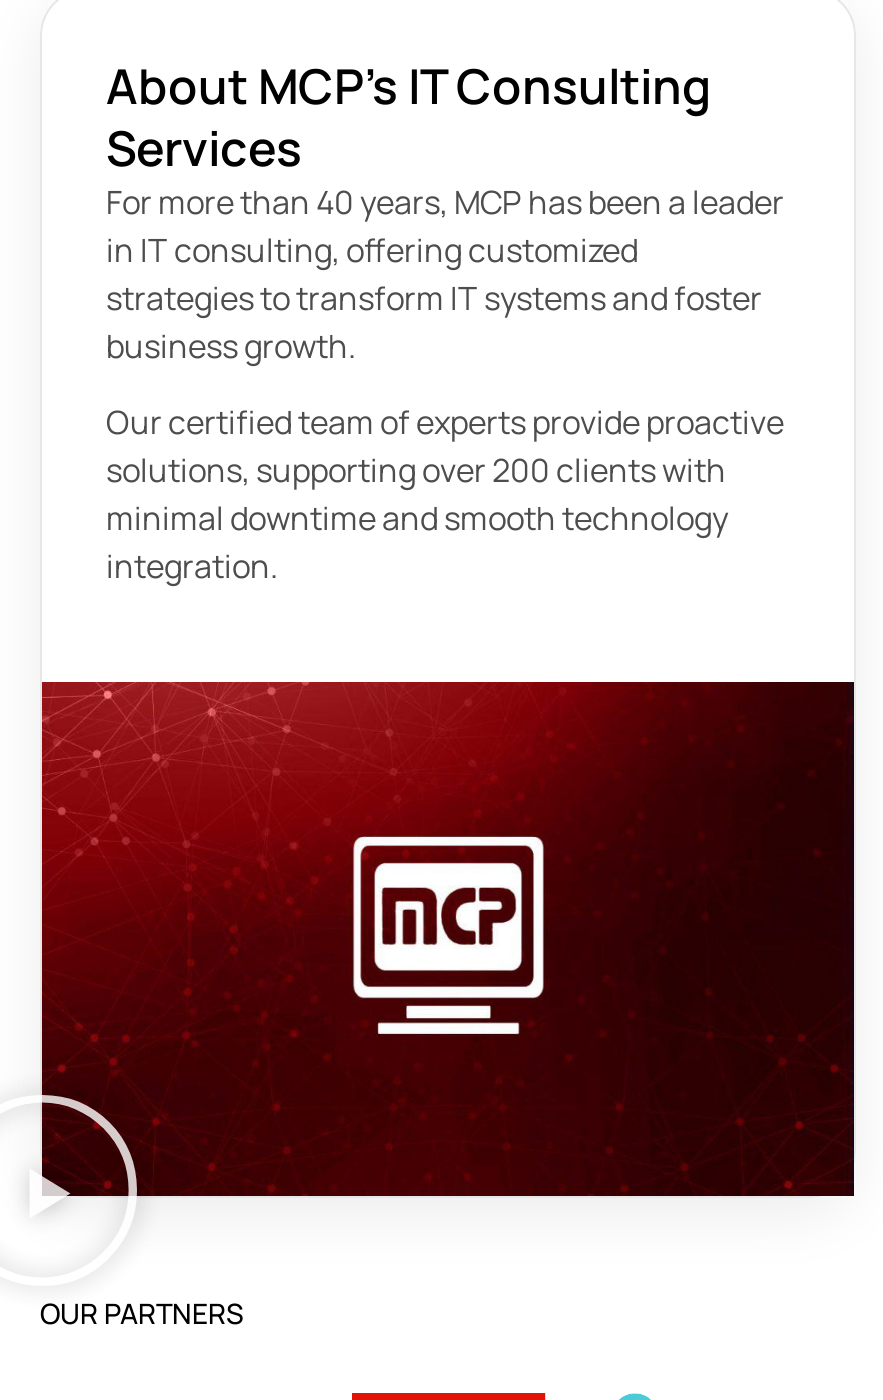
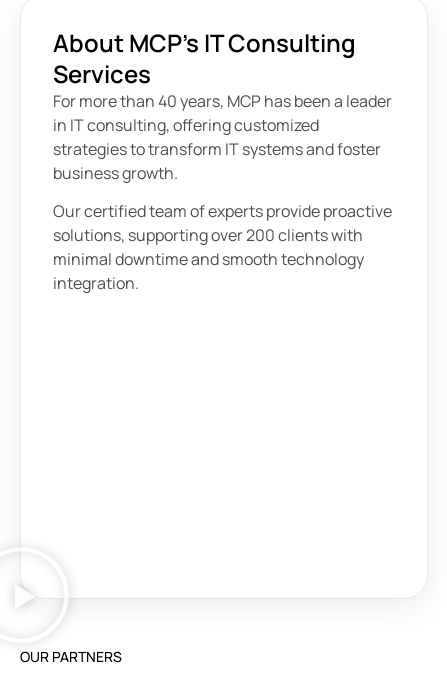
[40,680,856,1198] [image] -> none

